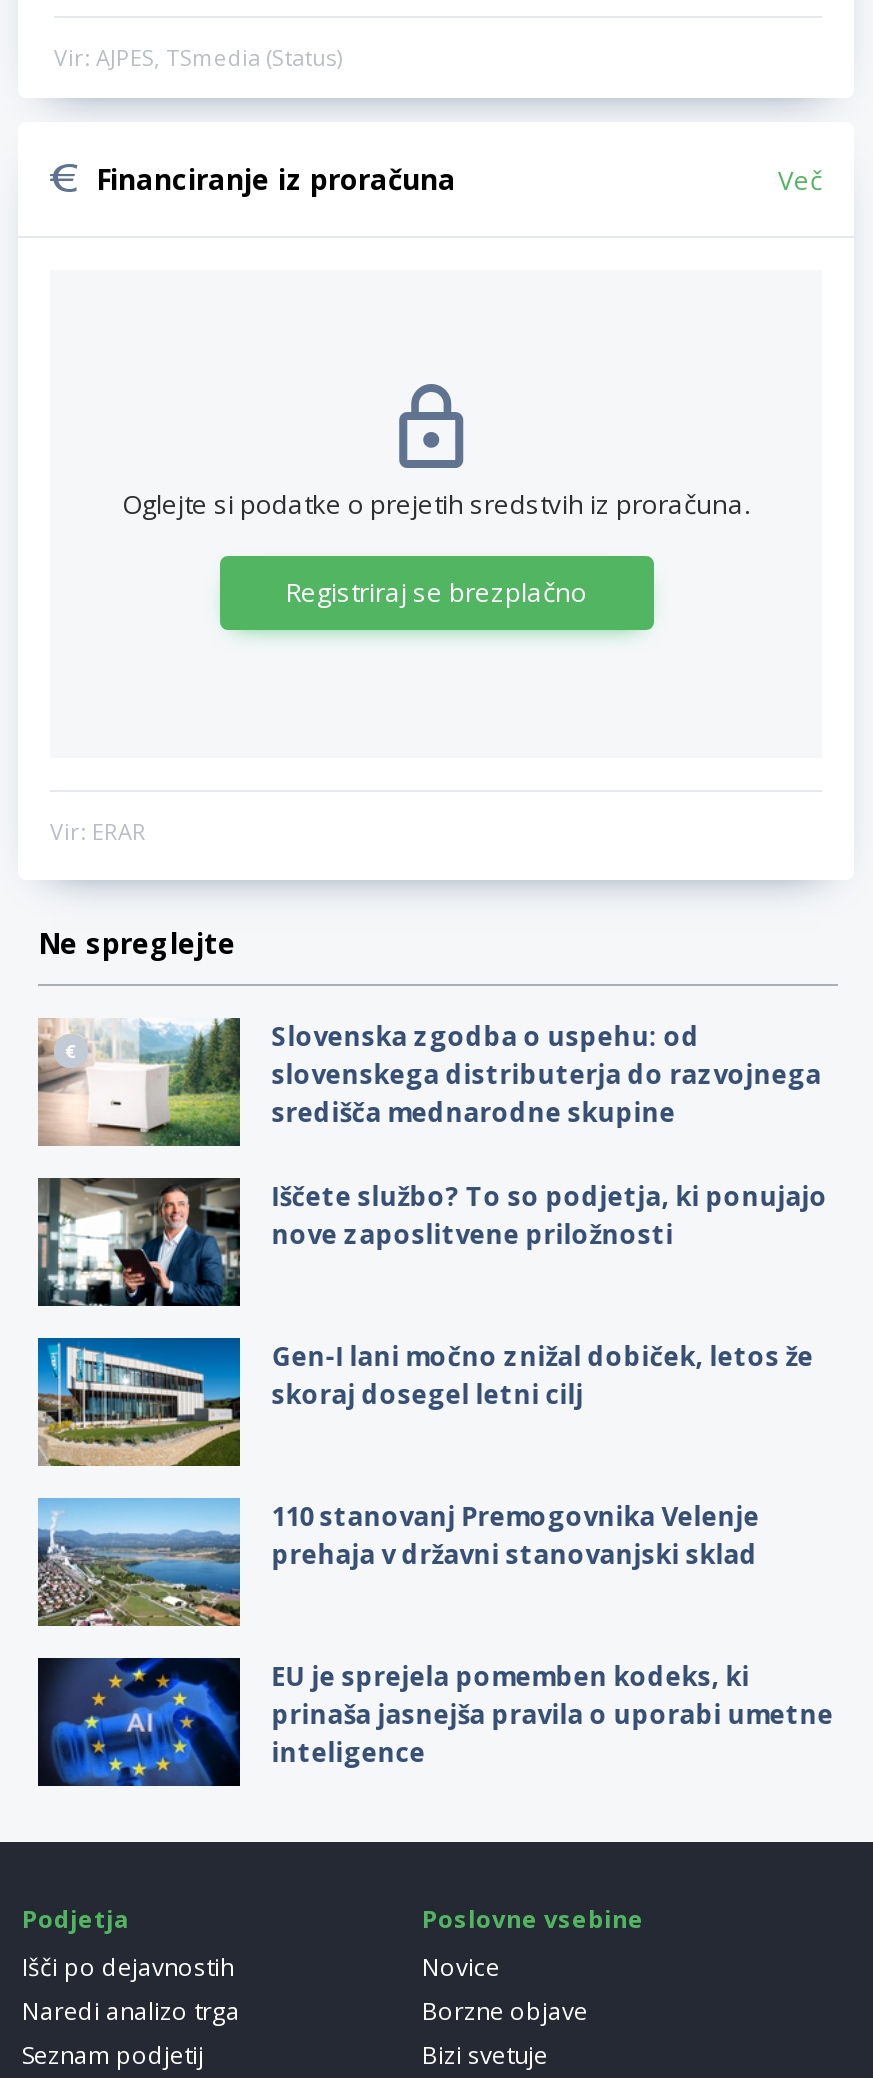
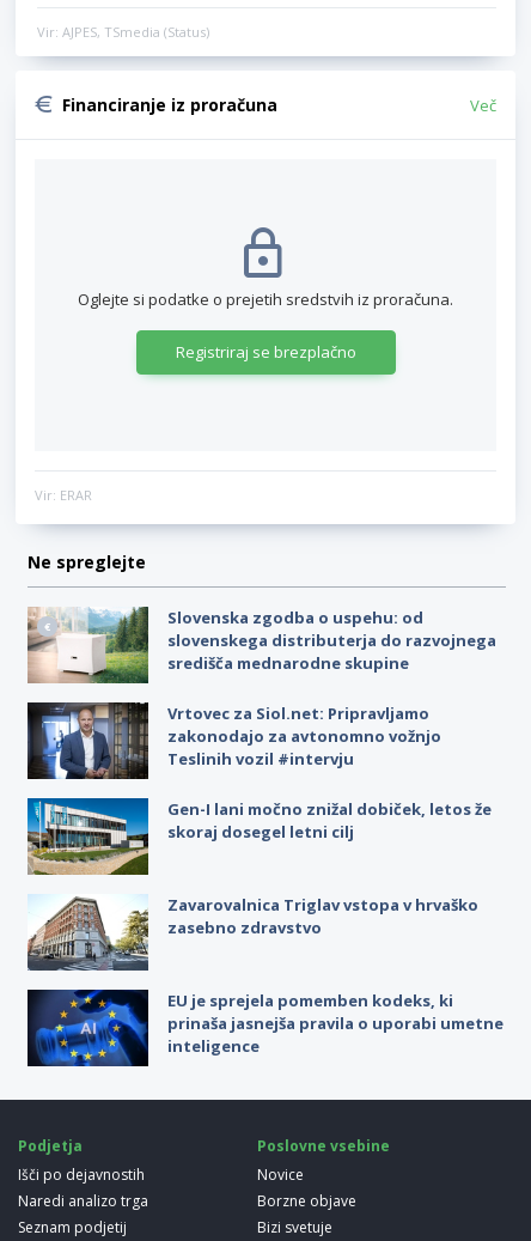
[36,1177,828,1308] [image] | Iščete službo? To so podjetja, ki ponujajo | nove zaposlitvene priložnosti -> [26,702,441,780] [image] | Vrtovec za Siol.net: Pripravljamo | zakonodajo za avtonomno vožnjo | Teslinih vozil #intervju
[36,1496,760,1628] [image] | 110 stanovanj Premogovnika Velenje | prehaja v državni stanovanjski sklad -> [28,893,478,972] [image] | Zavarovalnica Triglav vstopa v hrvaško | zasebno zdravstvo

